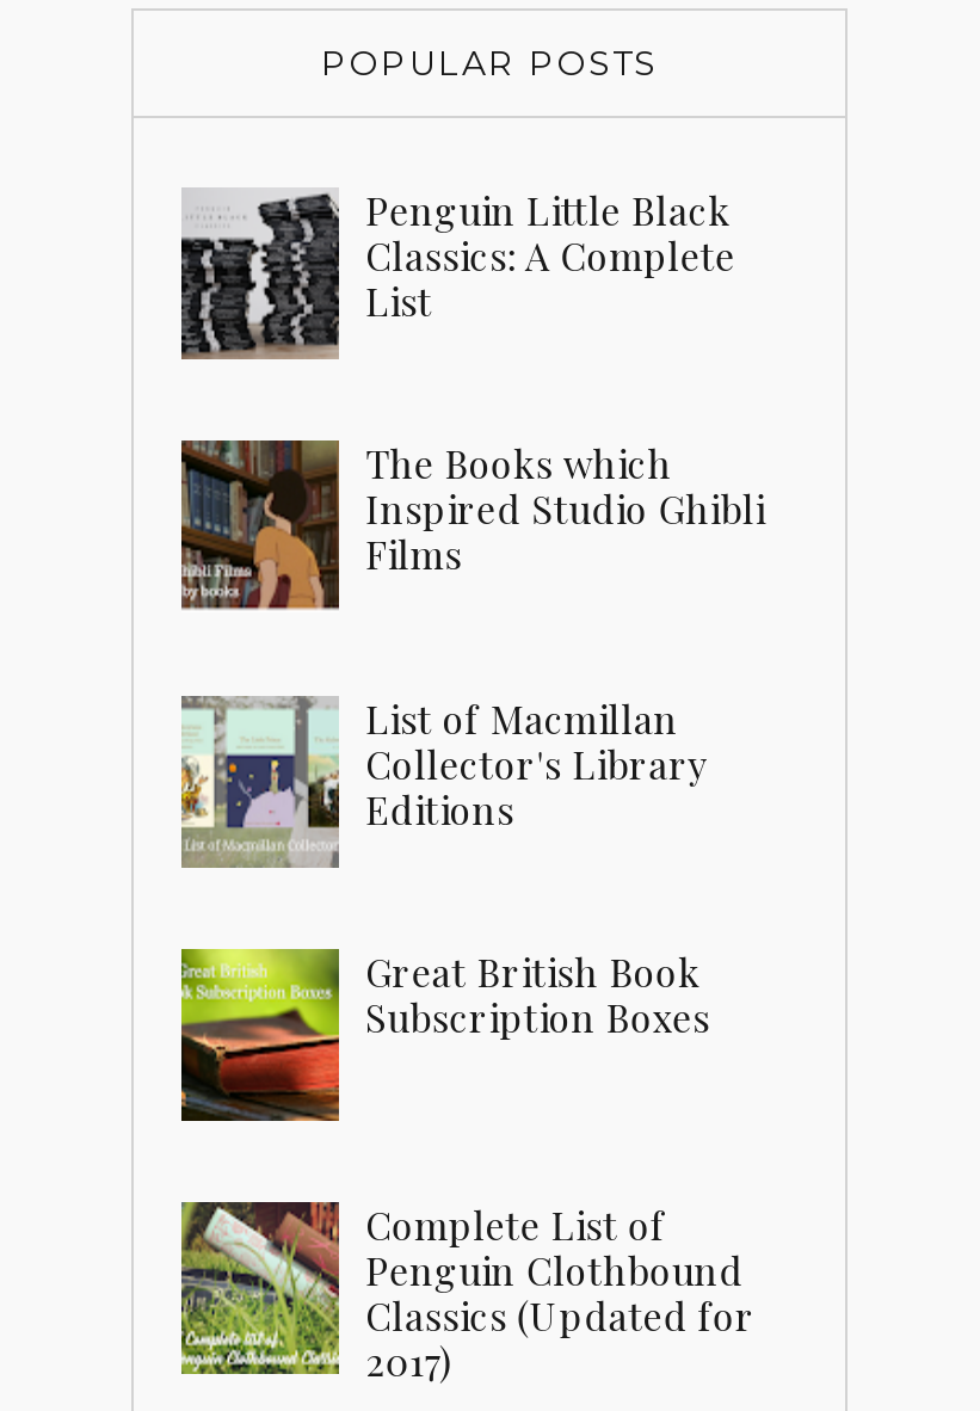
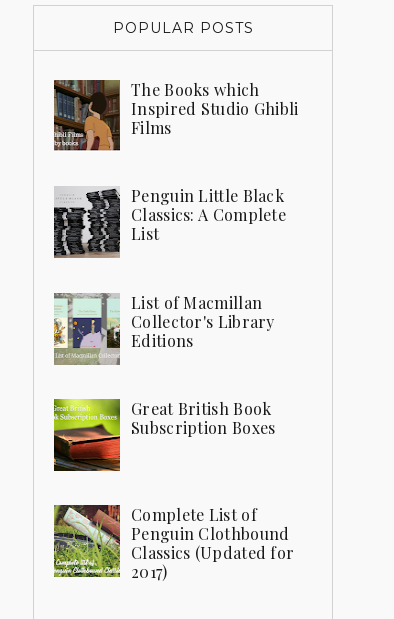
moved [179,185,735,359] -> [53,185,286,257]: [image] | Penguin Little Black | Classics: A Complete | List
moved [177,436,765,615] -> [52,78,299,153]: [image] | The Books which | Inspired Studio Ghibli | Films

